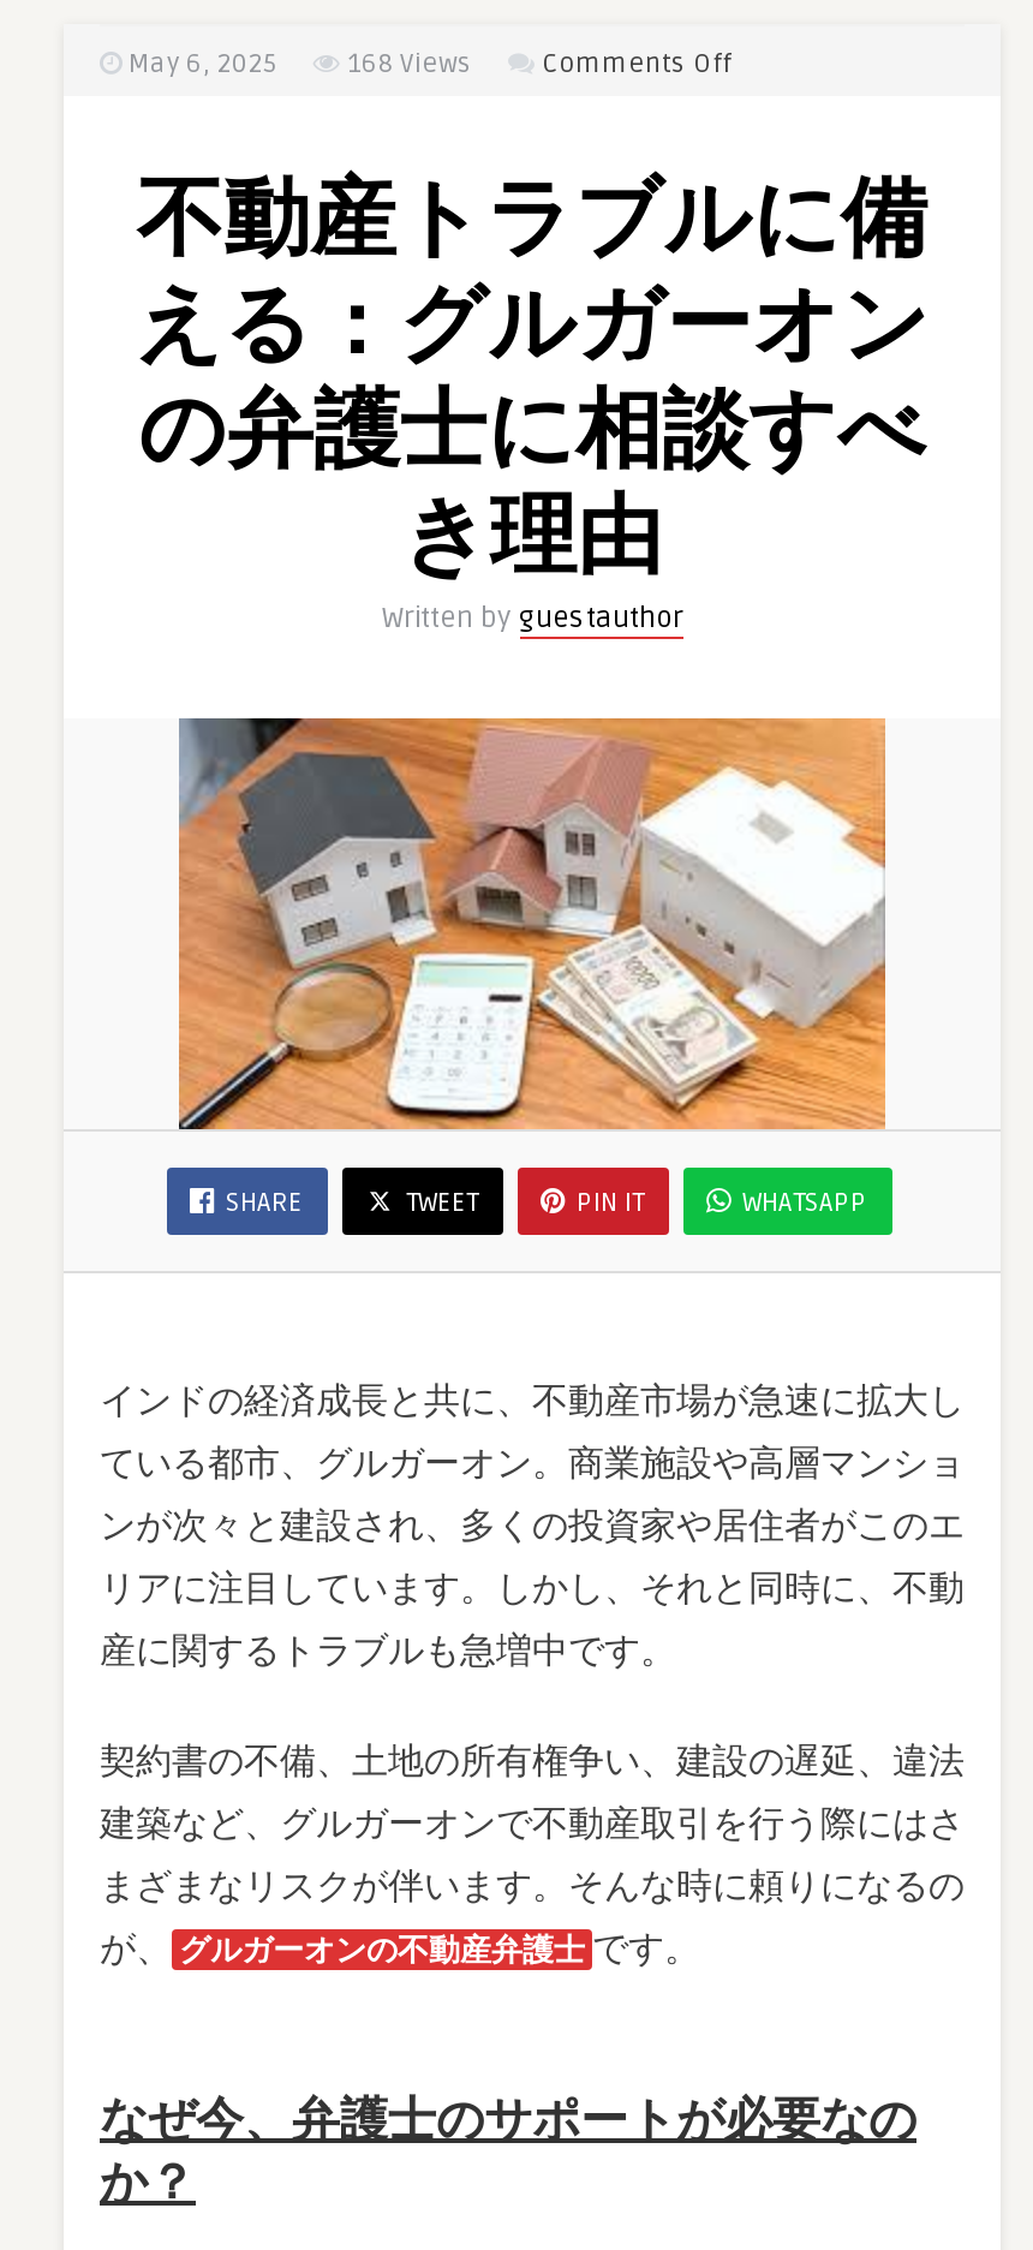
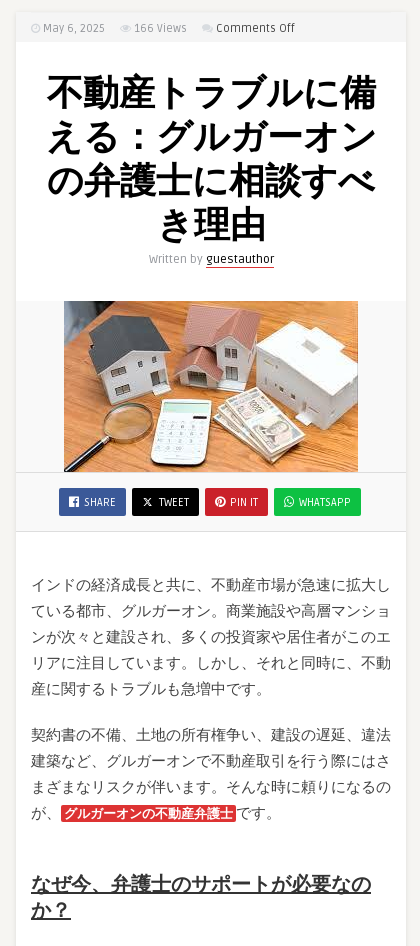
[121,48,472,79] May 6, 2025 168 Views -> [40,22,187,35] May 6, 2025 166 Views

